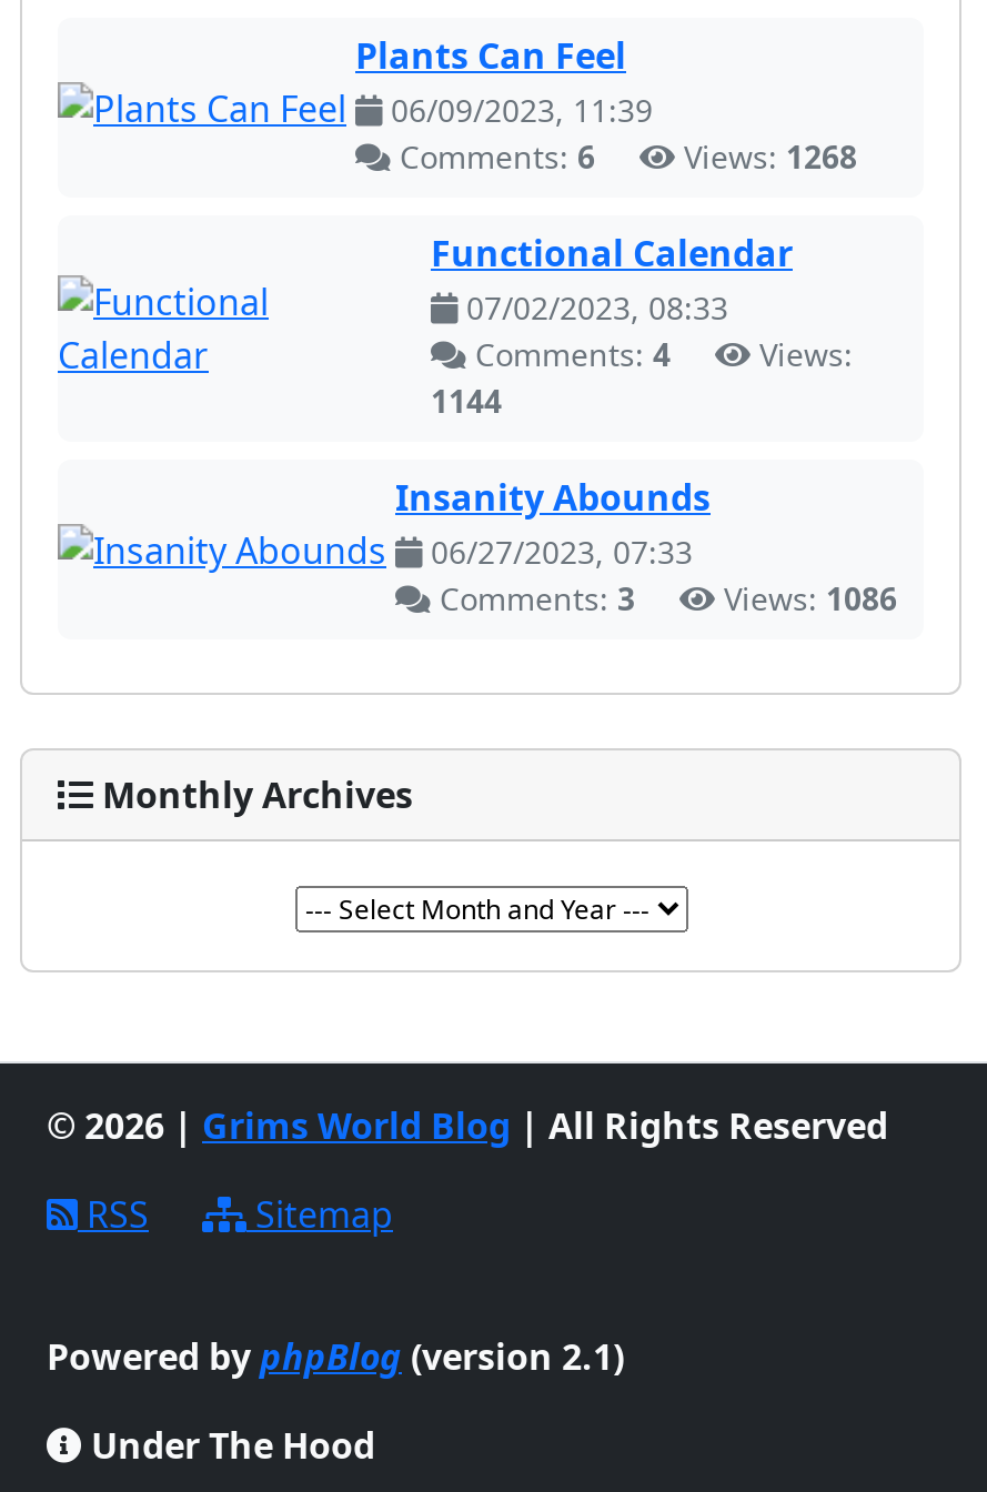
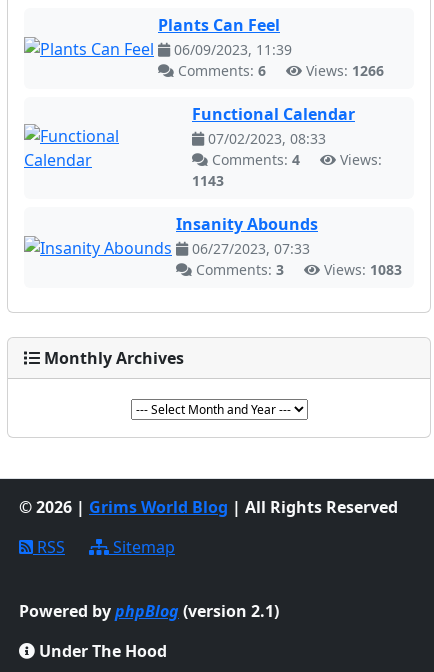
[391,135,857,177] Comments: 6 Views: 1268 -> [174,61,384,80] Comments: 6 Views: 1266
[431,379,502,421] 1144 -> [192,171,224,190] 1143
[431,577,897,619] Comments: 3 Views: 1086 -> [192,260,402,279] Comments: 3 Views: 1083

